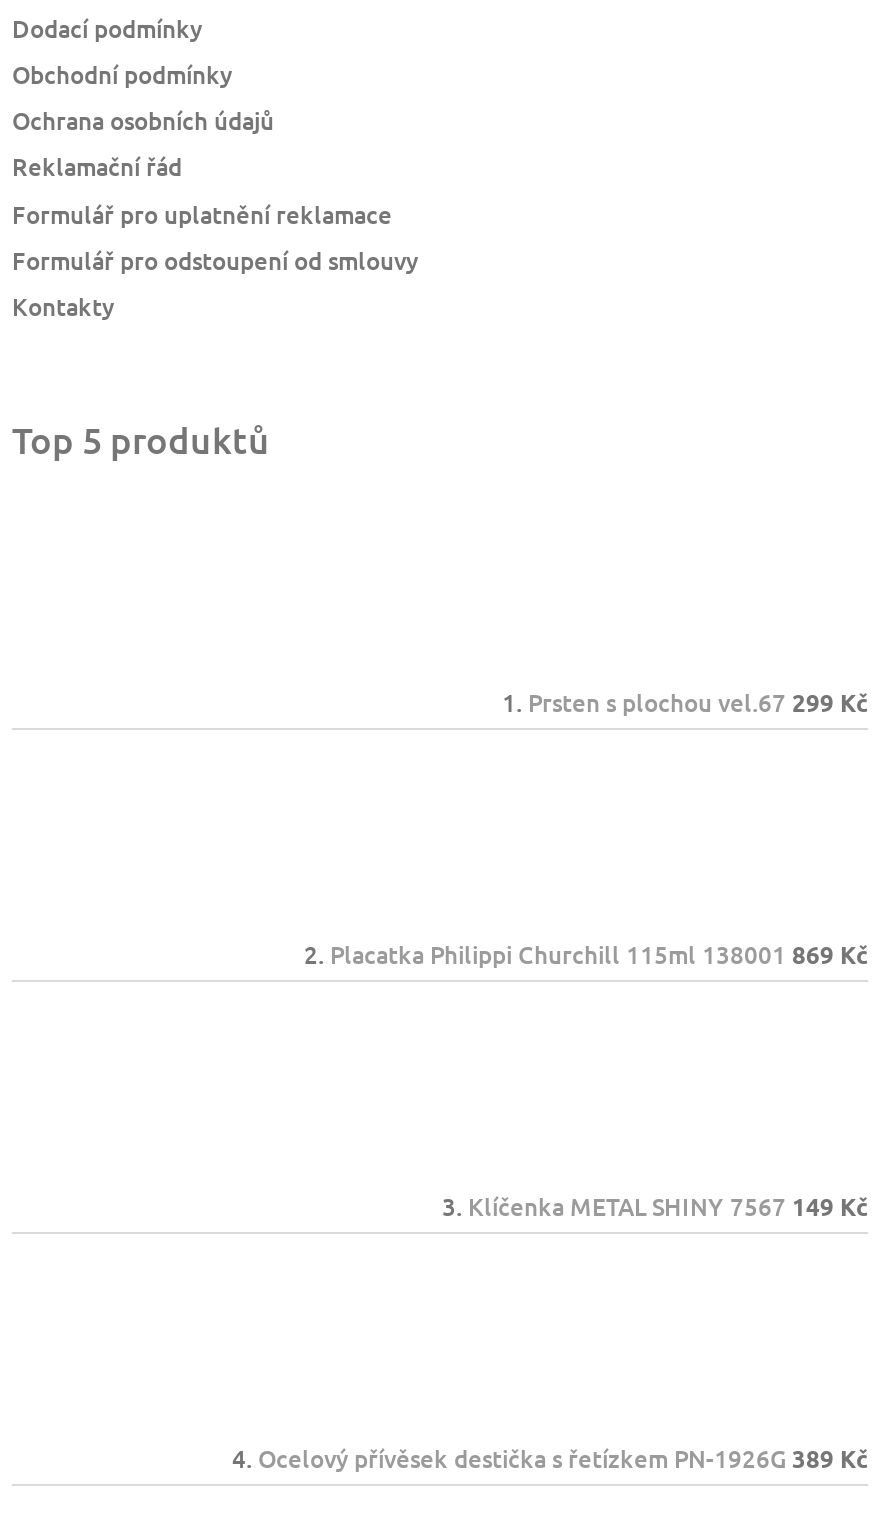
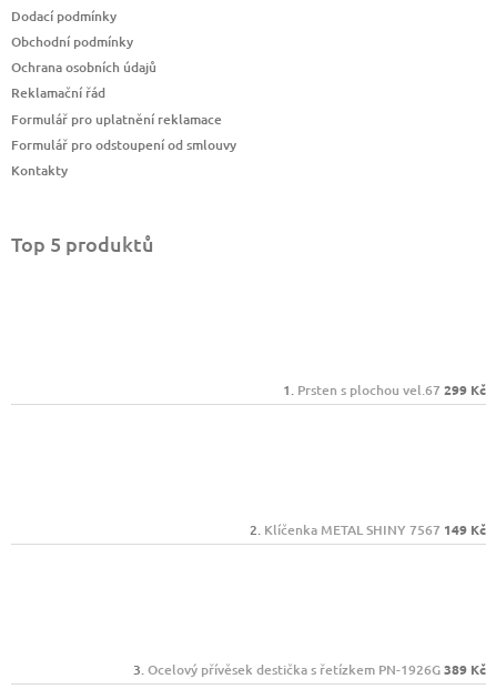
[330,938,868,972] Placatka Philippi Churchill 115ml 138001 869 Kč -> none

